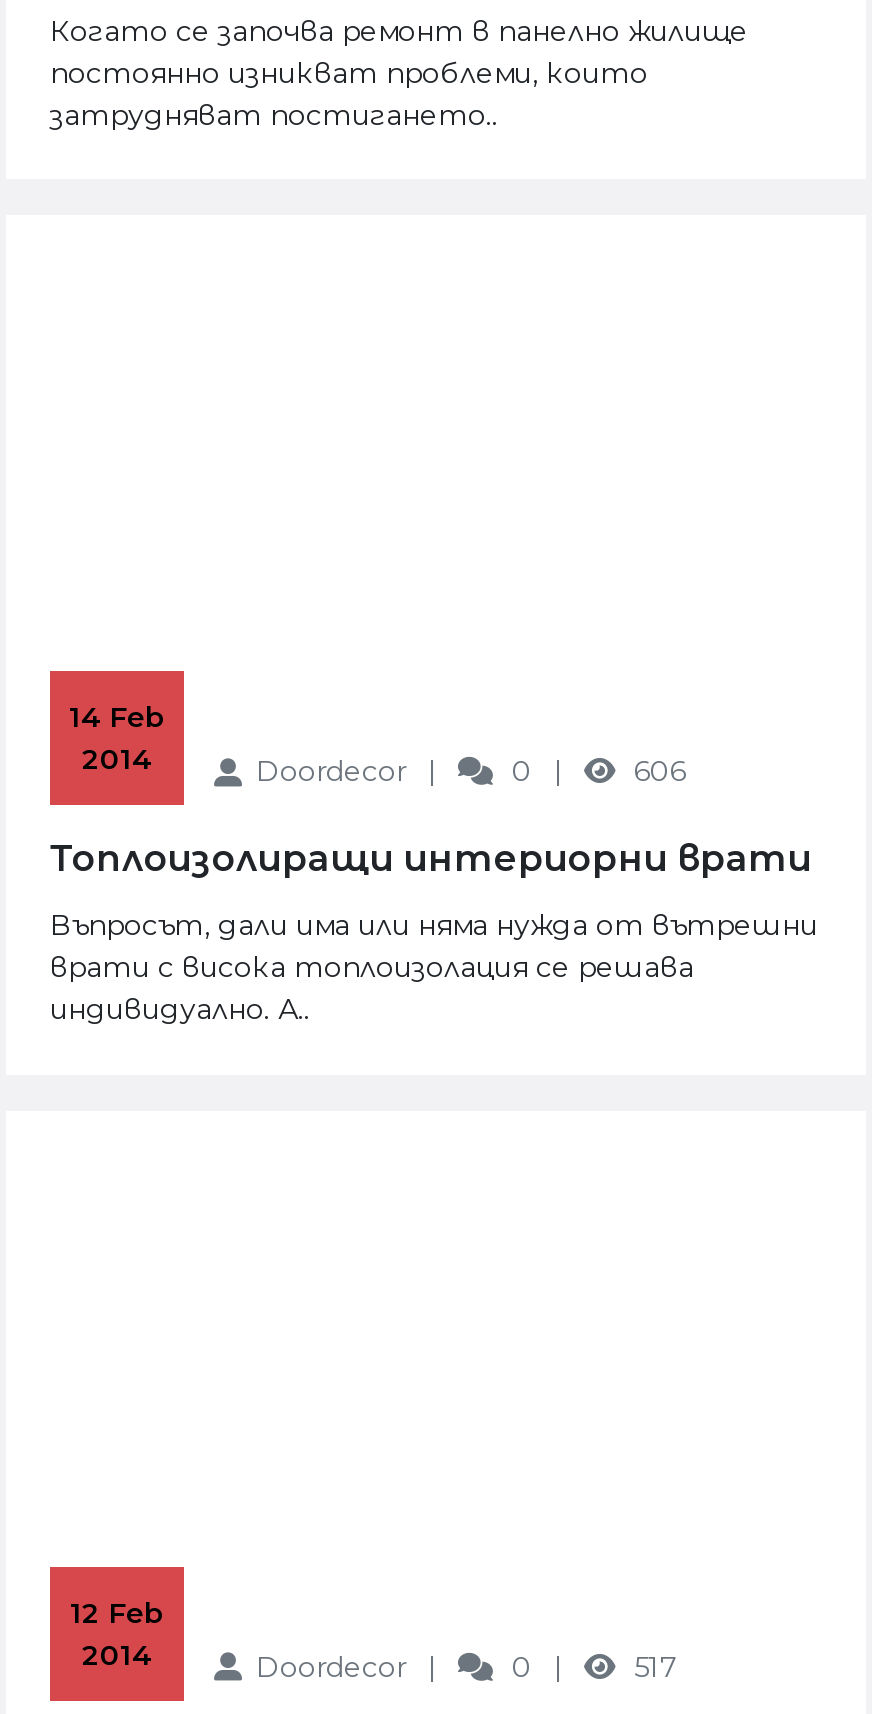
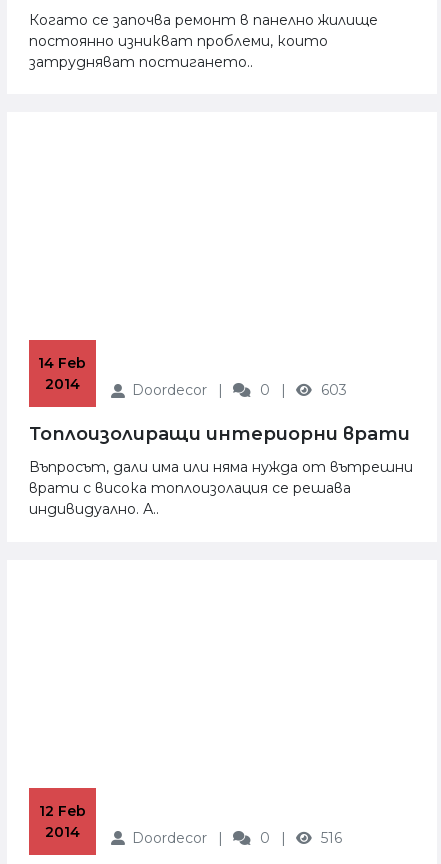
[626,753,686,789] 606 -> [317,381,347,399] 603
[626,1649,678,1685] 517 -> [317,829,342,847] 516

